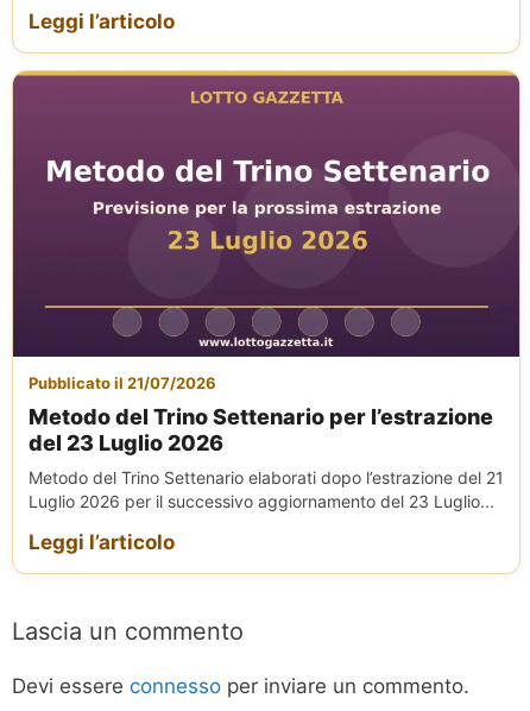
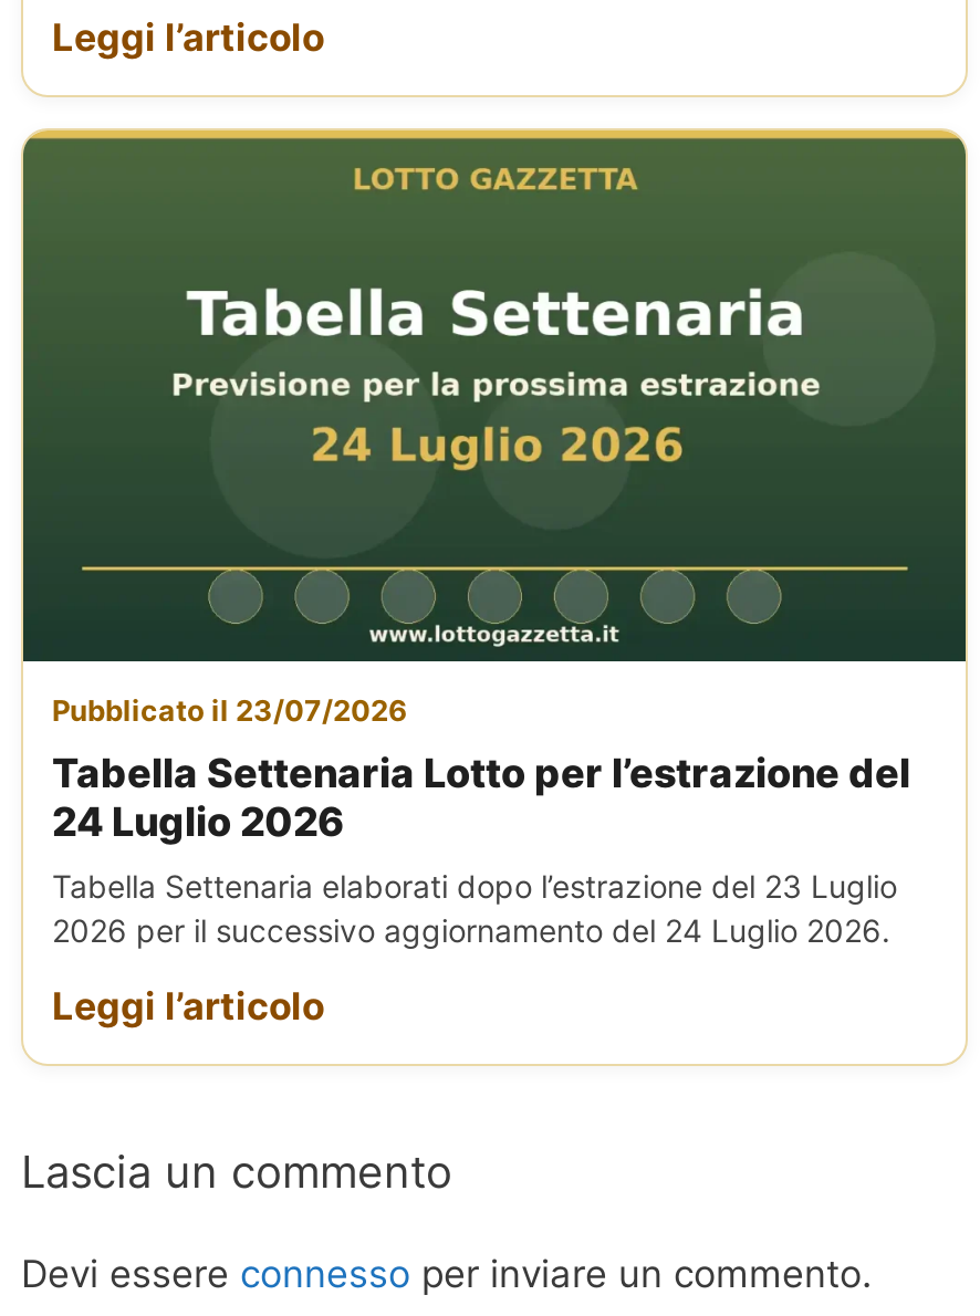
[13,76,519,392] [image] | Pubblicato il 21/07/2026 -> [23,139,966,727] [image] | Pubblicato il 23/07/2026
[29,404,493,455] Metodo del Trino Settenario per l’estrazione | del 23 Luglio 2026 -> [52,750,910,845] Tabella Settenaria Lotto per l’estrazione del | 24 Luglio 2026
[29,467,504,511] Metodo del Trino Settenario elaborati dopo l’estrazione del 21 | Luglio 2026 per il successivo aggiornamento del 23 Luglio... -> [52,867,897,949] Tabella Settenaria elaborati dopo l’estrazione del 23 Luglio | 2026 per il successivo aggiornamento del 24 Luglio 2026.

